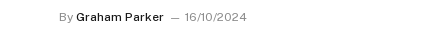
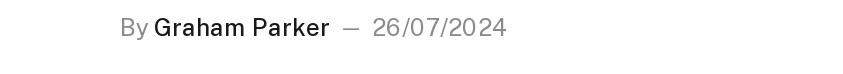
[59,10,247,24] By Graham Parker 16/10/2024 -> [120,14,508,42] By Graham Parker 26/07/2024

